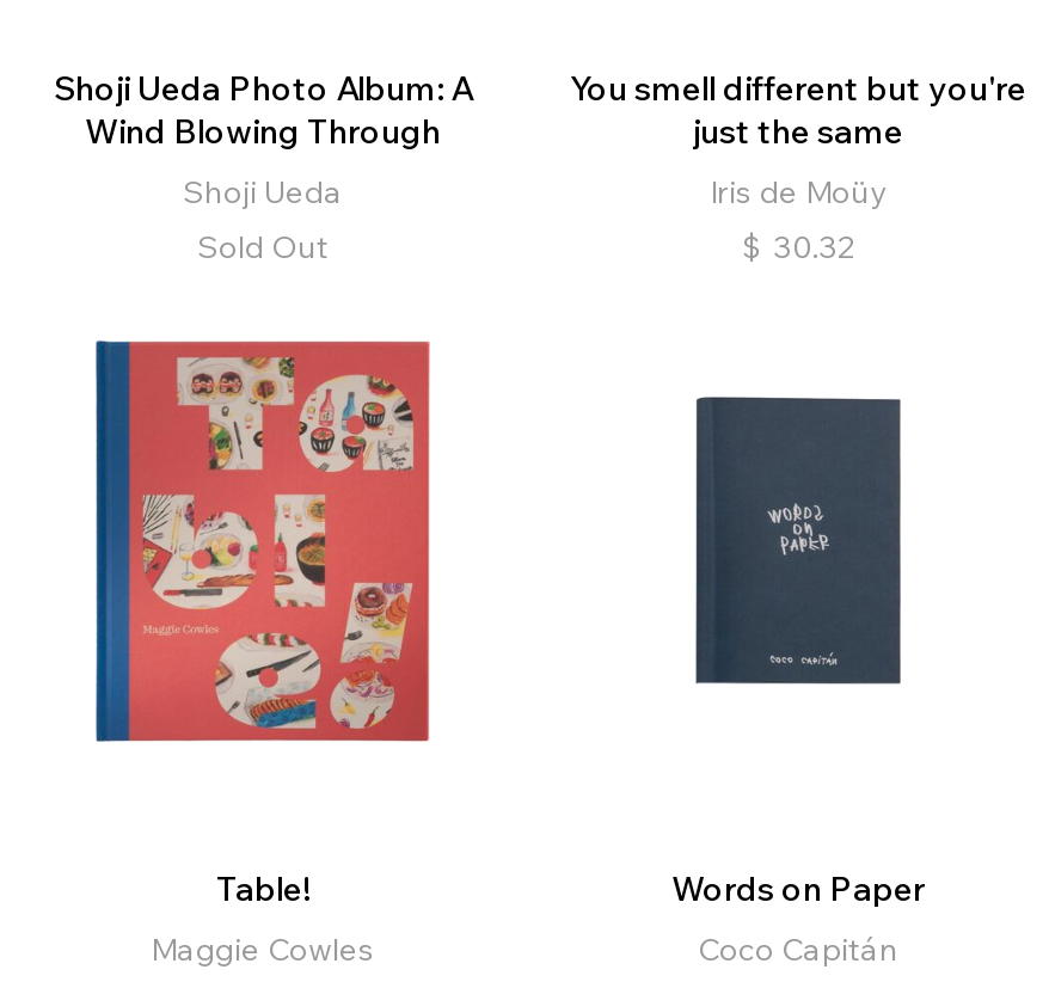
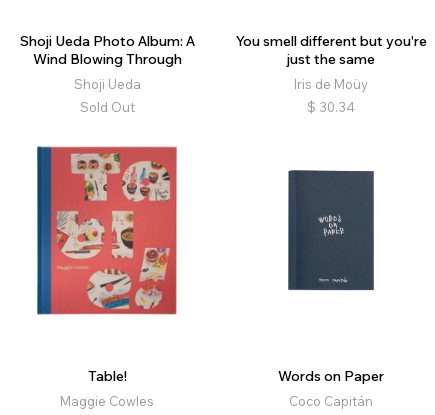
[742,228,854,266] $ 30.32 -> [306,99,355,115] $ 30.34

